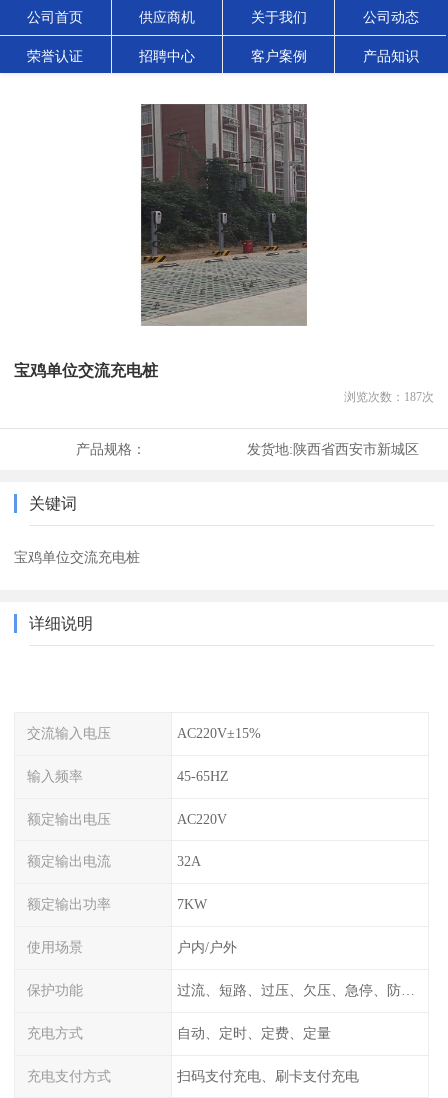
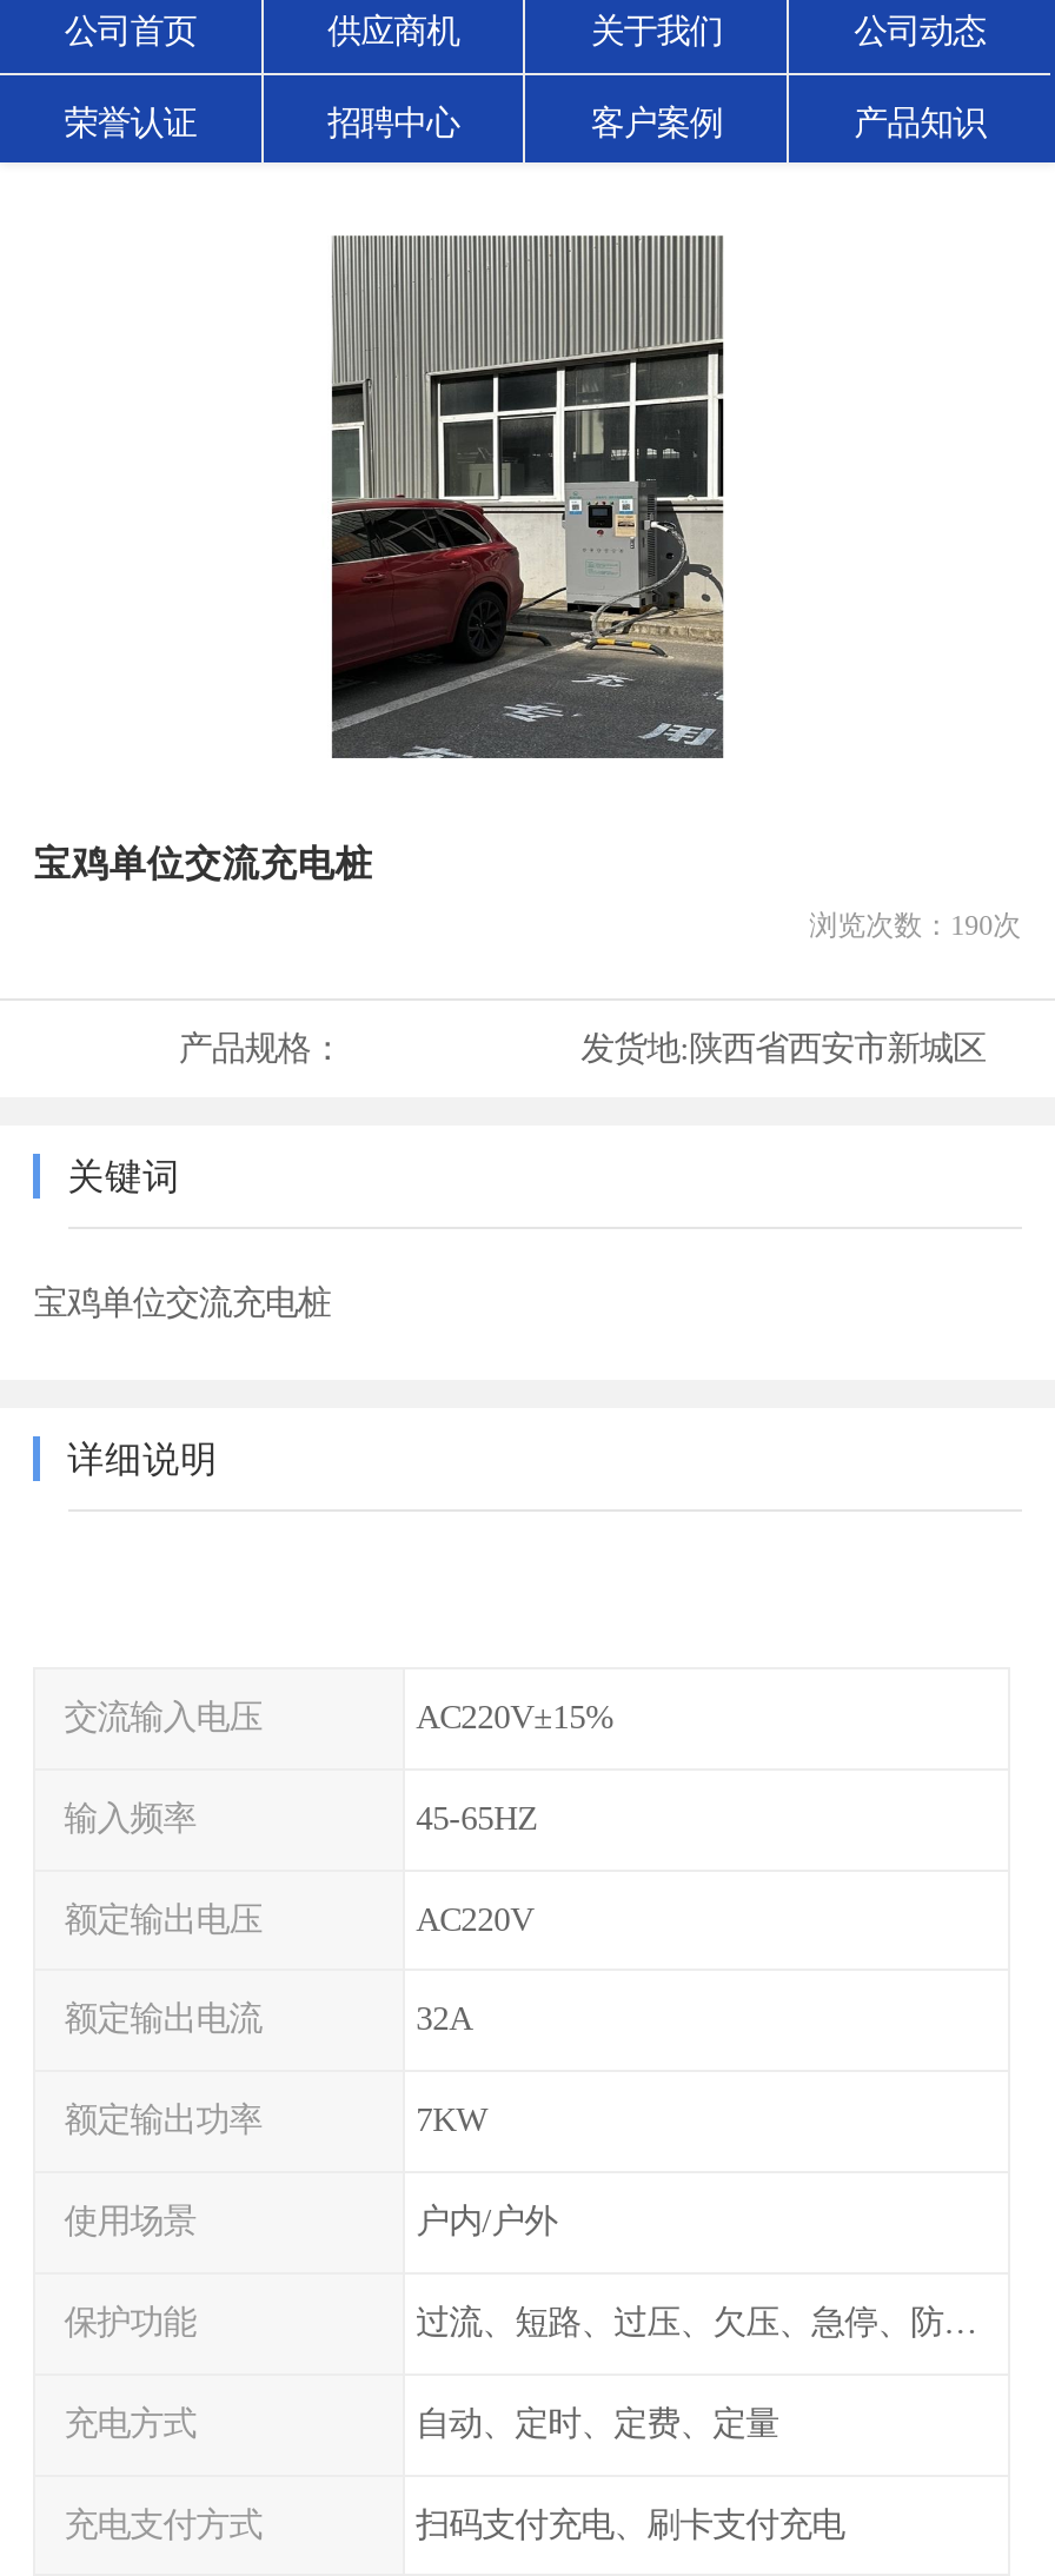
[140,104,308,326] [image] -> [330,235,725,758] [image]
[344,390,434,404] 浏览次数：187次 -> [809,909,1021,942] 浏览次数：190次

